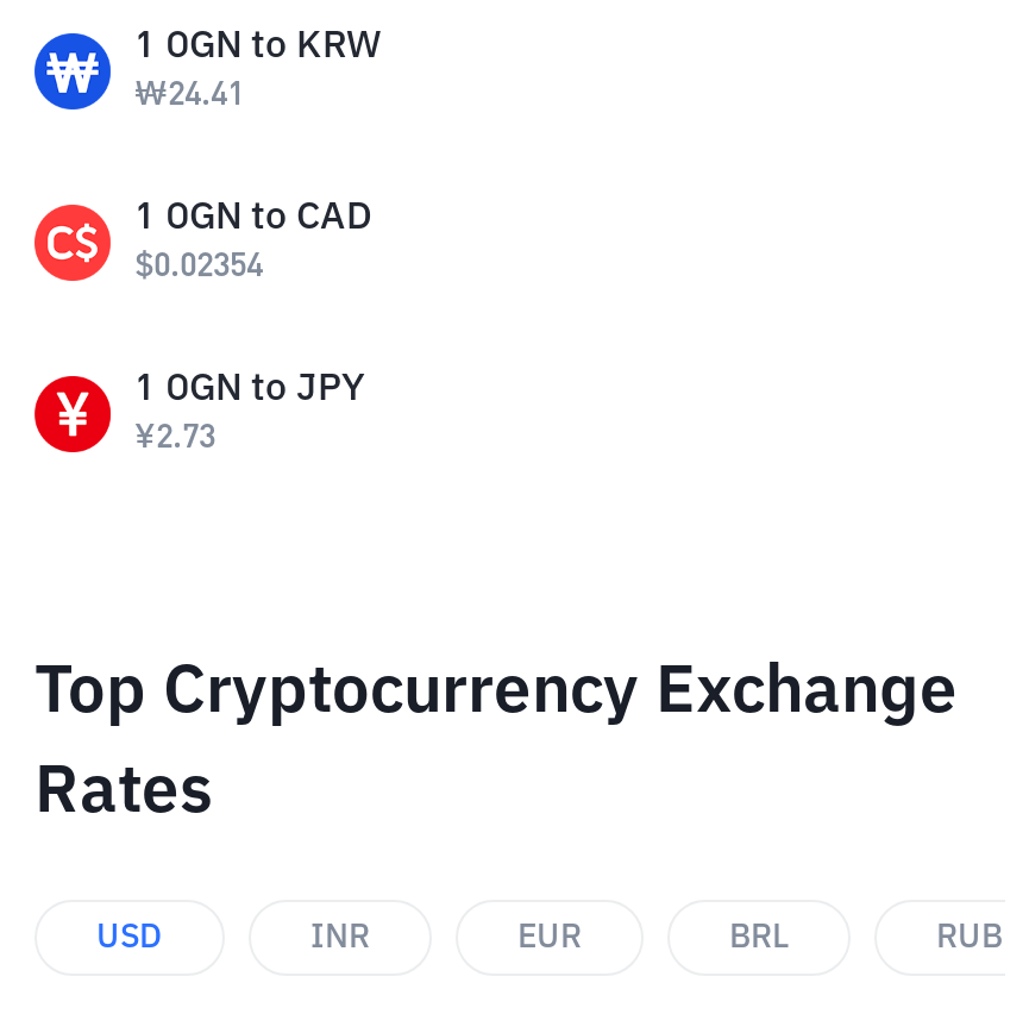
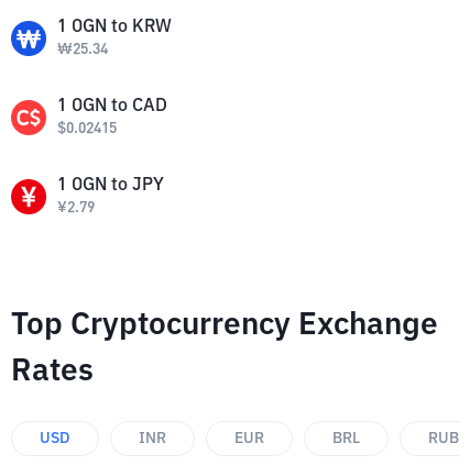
[134,79,244,112] ₩24.41 -> [57,42,108,57] ₩25.34
[134,250,263,283] $0.02354 -> [57,121,117,136] $0.02415
[134,421,215,455] ¥2.73 -> [57,200,95,215] ¥2.79

